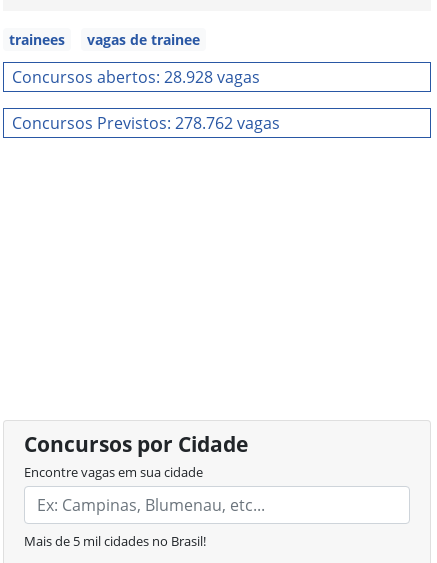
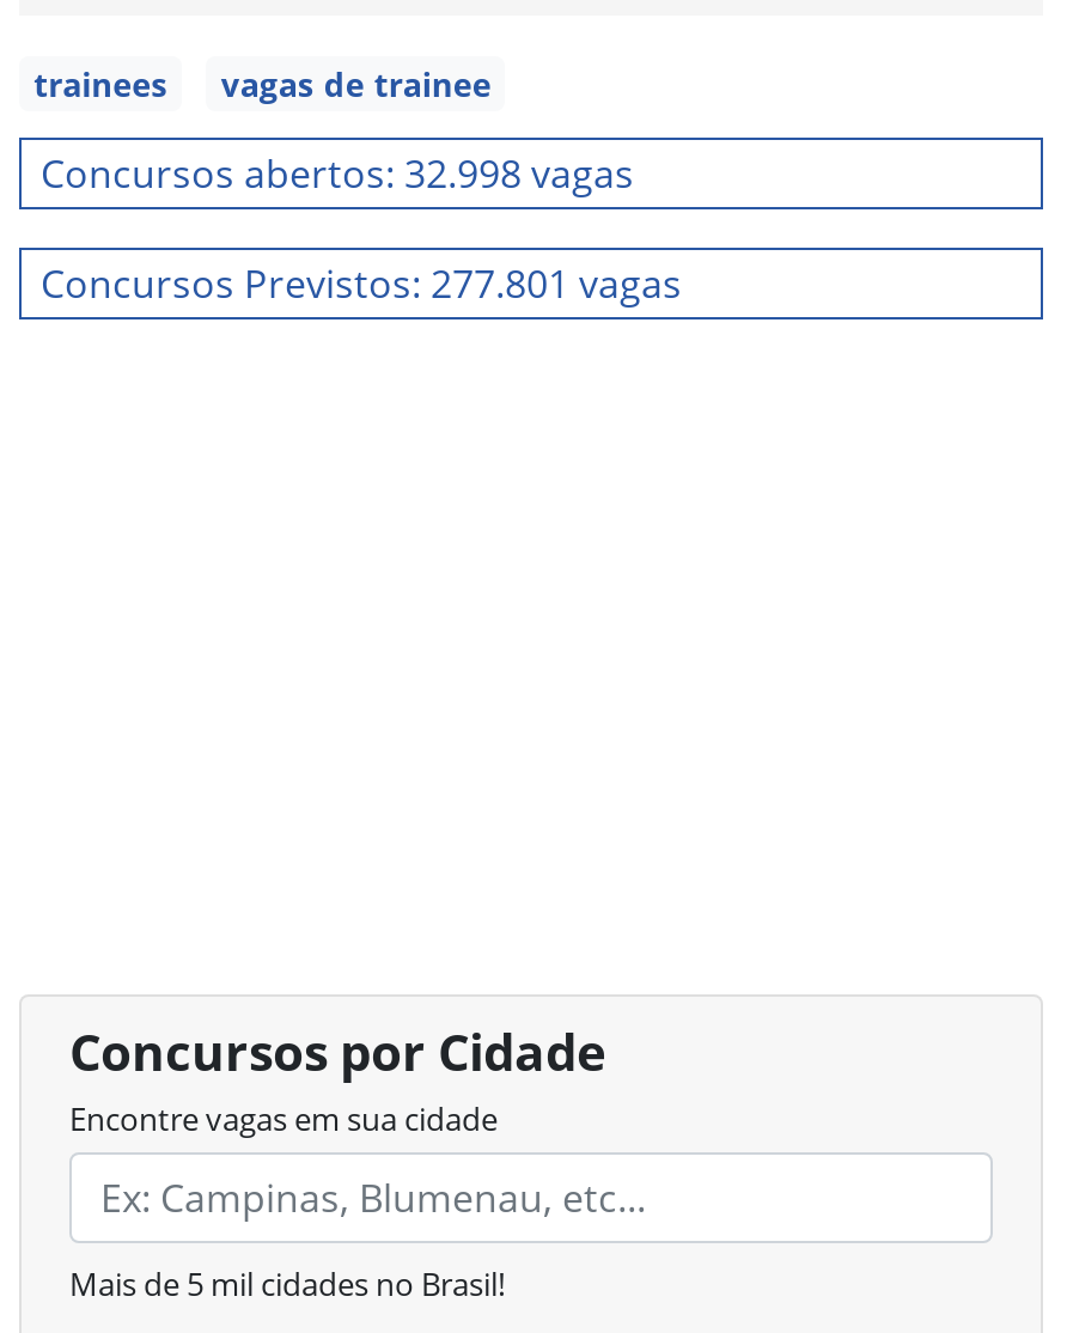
[12,65,260,87] Concursos abertos: 28.928 vagas -> [41,146,634,199] Concursos abertos: 32.998 vagas
[12,111,280,133] Concursos Previstos: 278.762 vagas -> [41,256,682,309] Concursos Previstos: 277.801 vagas

